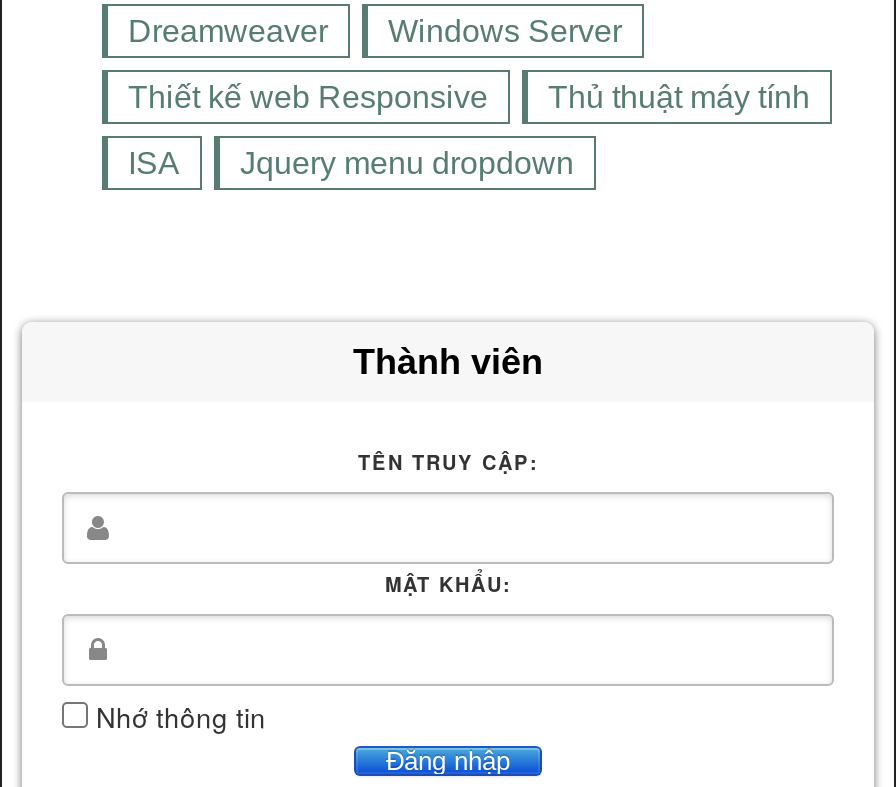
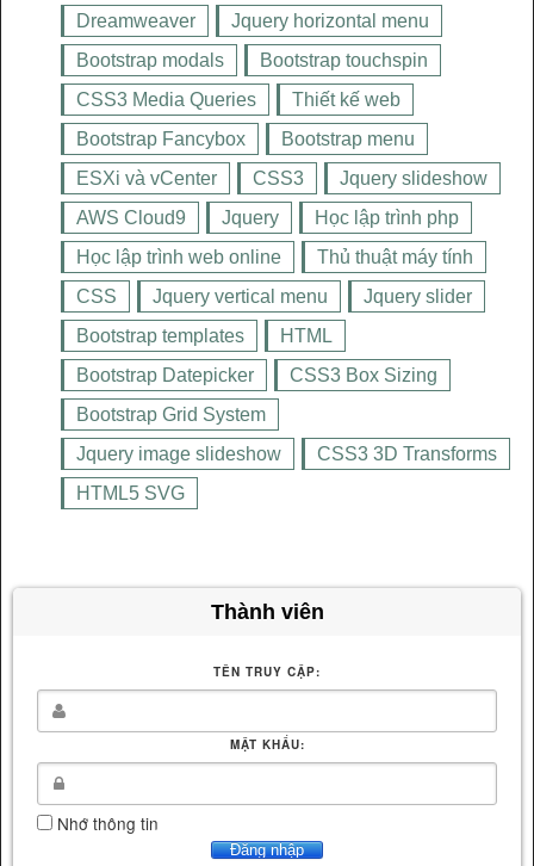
[128,14,622,114] Windows Server | Thiết kế web Responsive -> [76,10,488,267] Jquery horizontal menu | Bootstrap modals | Bootstrap touchspin | CSS3 Media Queries | Thiết kế web | Bootstrap Fancybox | Bootstrap menu | ESXi và vCenter | CSS3 | Jquery slideshow | AWS Cloud9 | Jquery | Học lập trình php | Học lập trình web online
[128,146,574,180] ISA | Jquery menu dropdown -> [76,286,497,503] CSS | Jquery vertical menu | Jquery slider | Bootstrap templates | HTML | Bootstrap Datepicker | CSS3 Box Sizing | Bootstrap Grid System | Jquery image slideshow | CSS3 3D Transforms | HTML5 SVG

